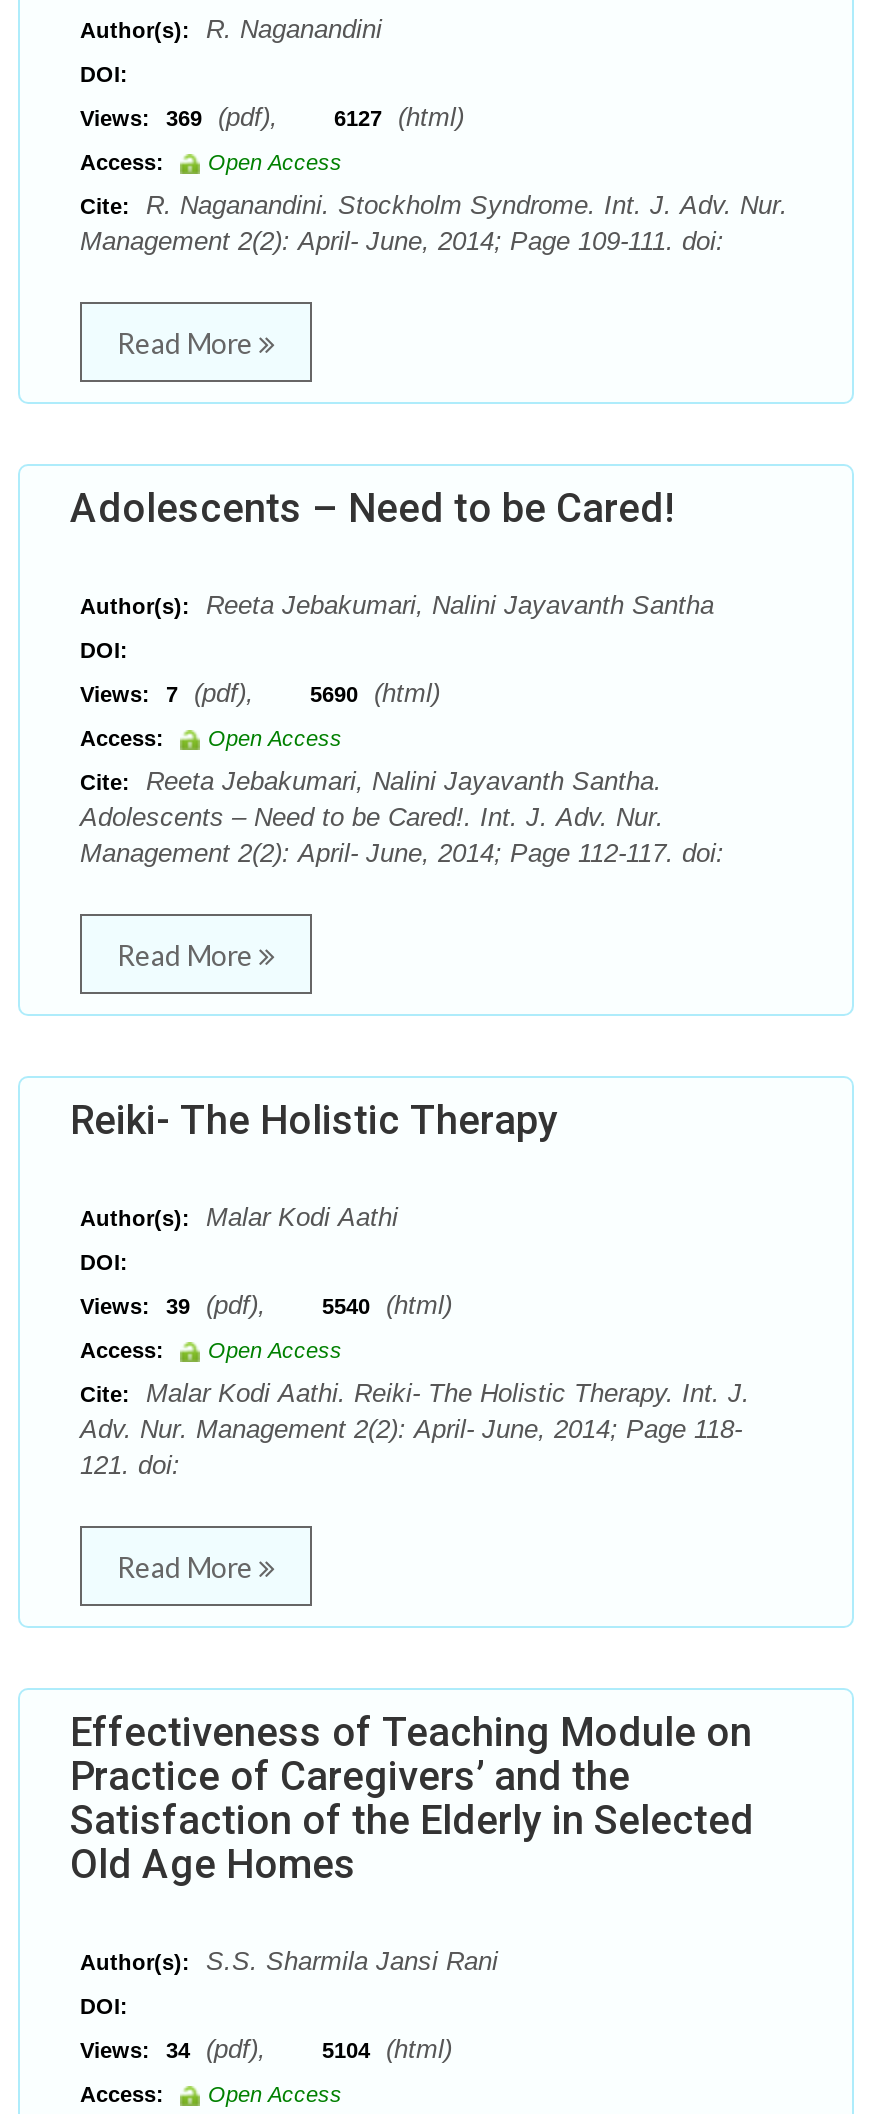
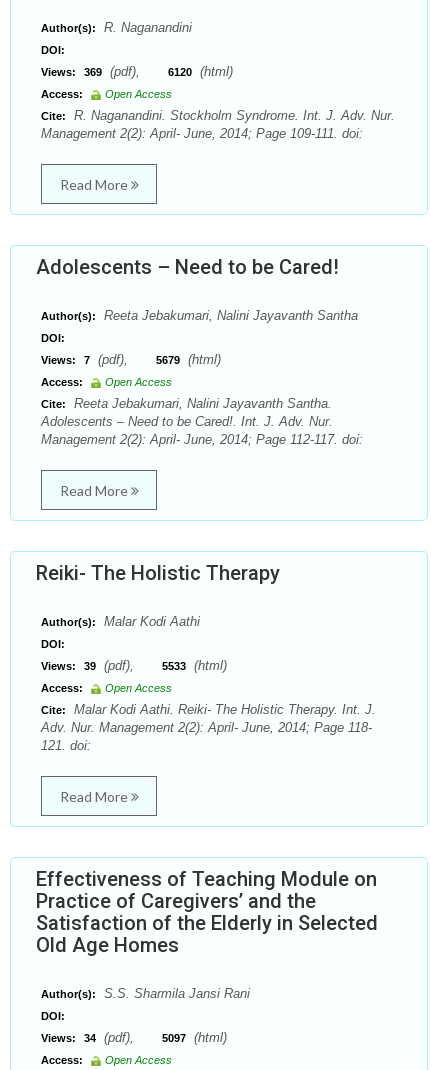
[80,102,464,132] Views: 369 (pdf), 6127 (html) -> [41,64,233,79] Views: 369 (pdf), 6120 (html)
[80,678,440,708] Views: 7 (pdf), 5690 (html) -> [41,352,221,367] Views: 7 (pdf), 5679 (html)
[80,1290,452,1320] Views: 39 (pdf), 5540 (html) -> [41,658,227,673] Views: 39 (pdf), 5533 (html)
[80,2034,452,2064] Views: 34 (pdf), 5104 (html) -> [41,1030,227,1045] Views: 34 (pdf), 5097 (html)

